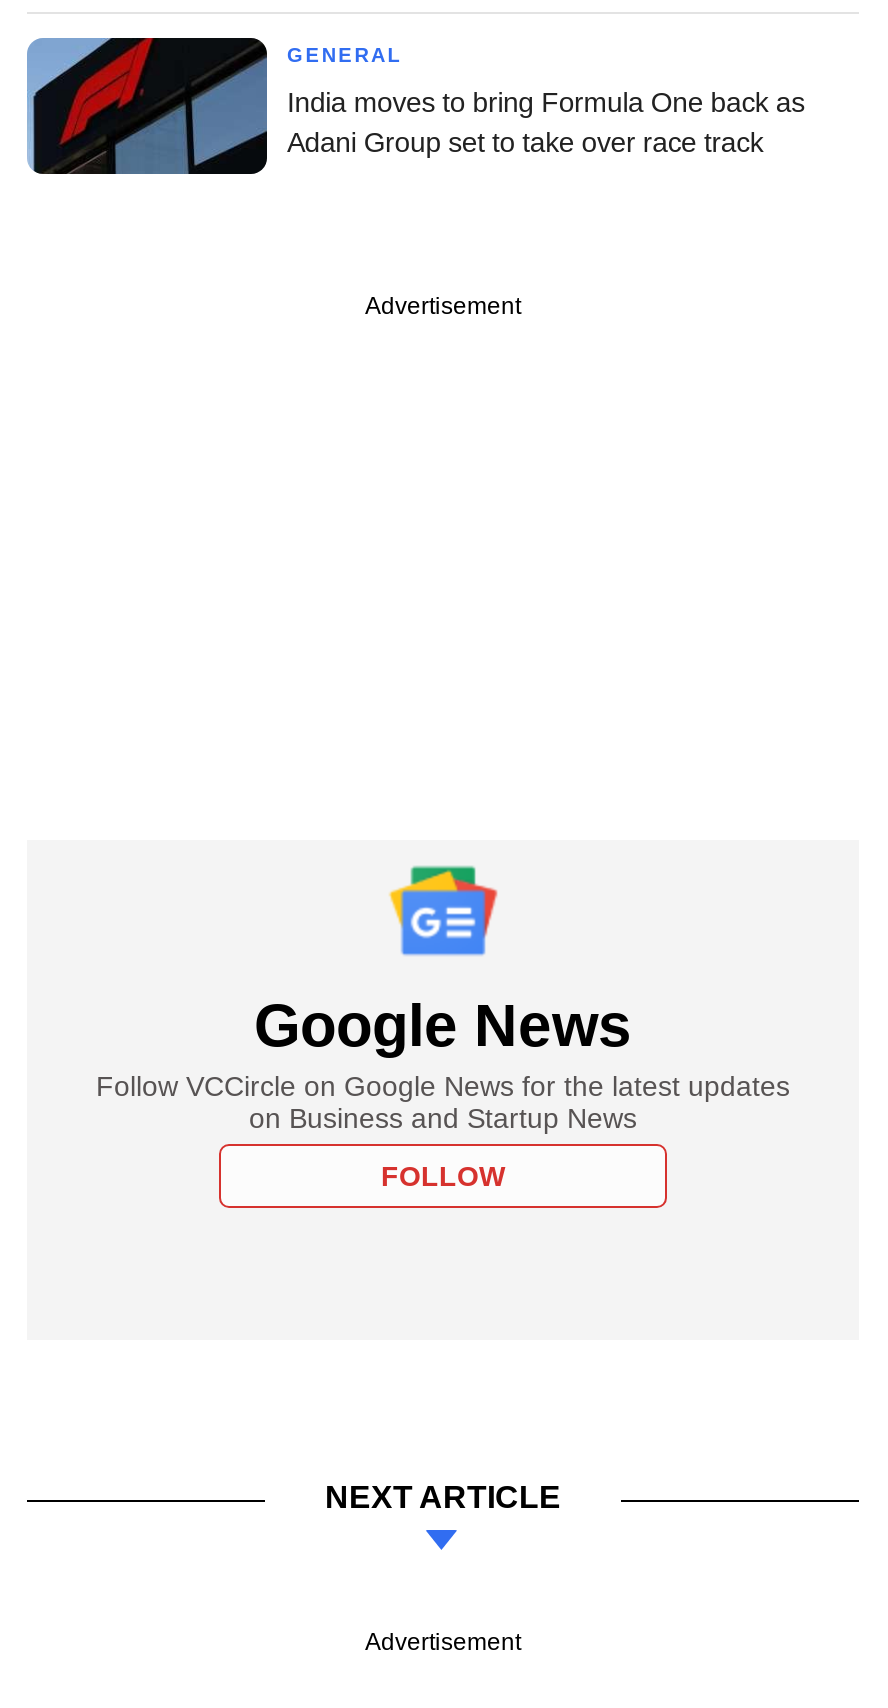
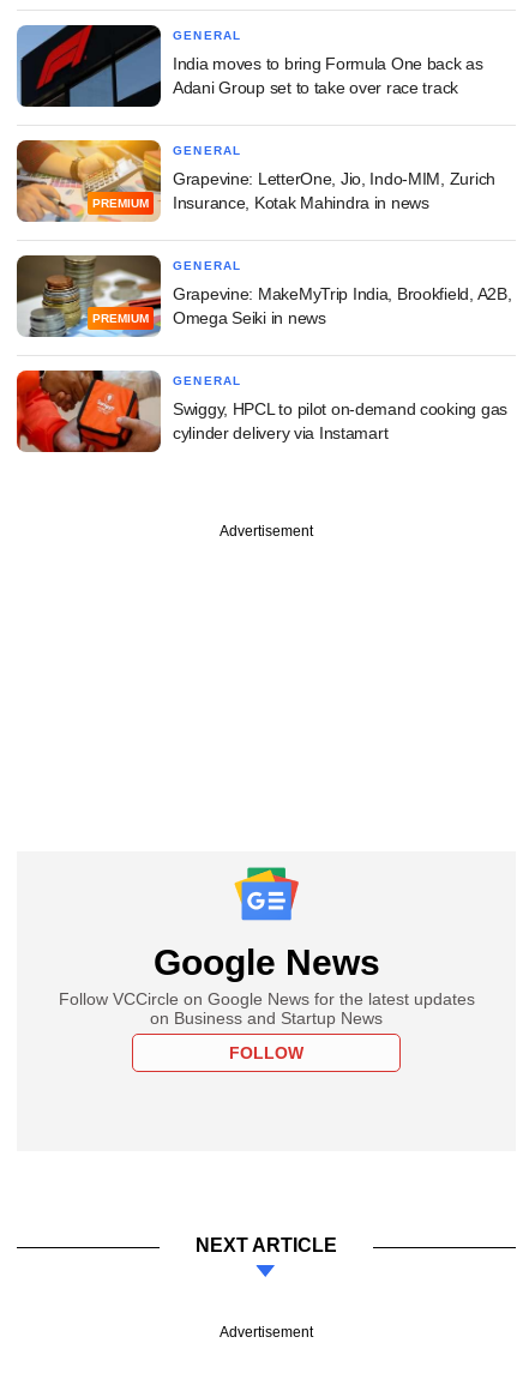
none -> [16,139,156,223] [image] | PREMIUM
none -> [16,254,156,338] [image] | PREMIUM
none -> [16,259,511,453] [image] | GENERAL | Grapevine: MakeMyTrip India, Brookfield, A2B, | Omega Seiki in news | GENERAL | Swiggy, HPCL to pilot on-demand cooking gas | cylinder delivery via Instamart
none -> [173,144,495,213] GENERAL | Grapevine: LetterOne, Jio, Indo-MIM, Zurich | Insurance, Kotak Mahindra in news

